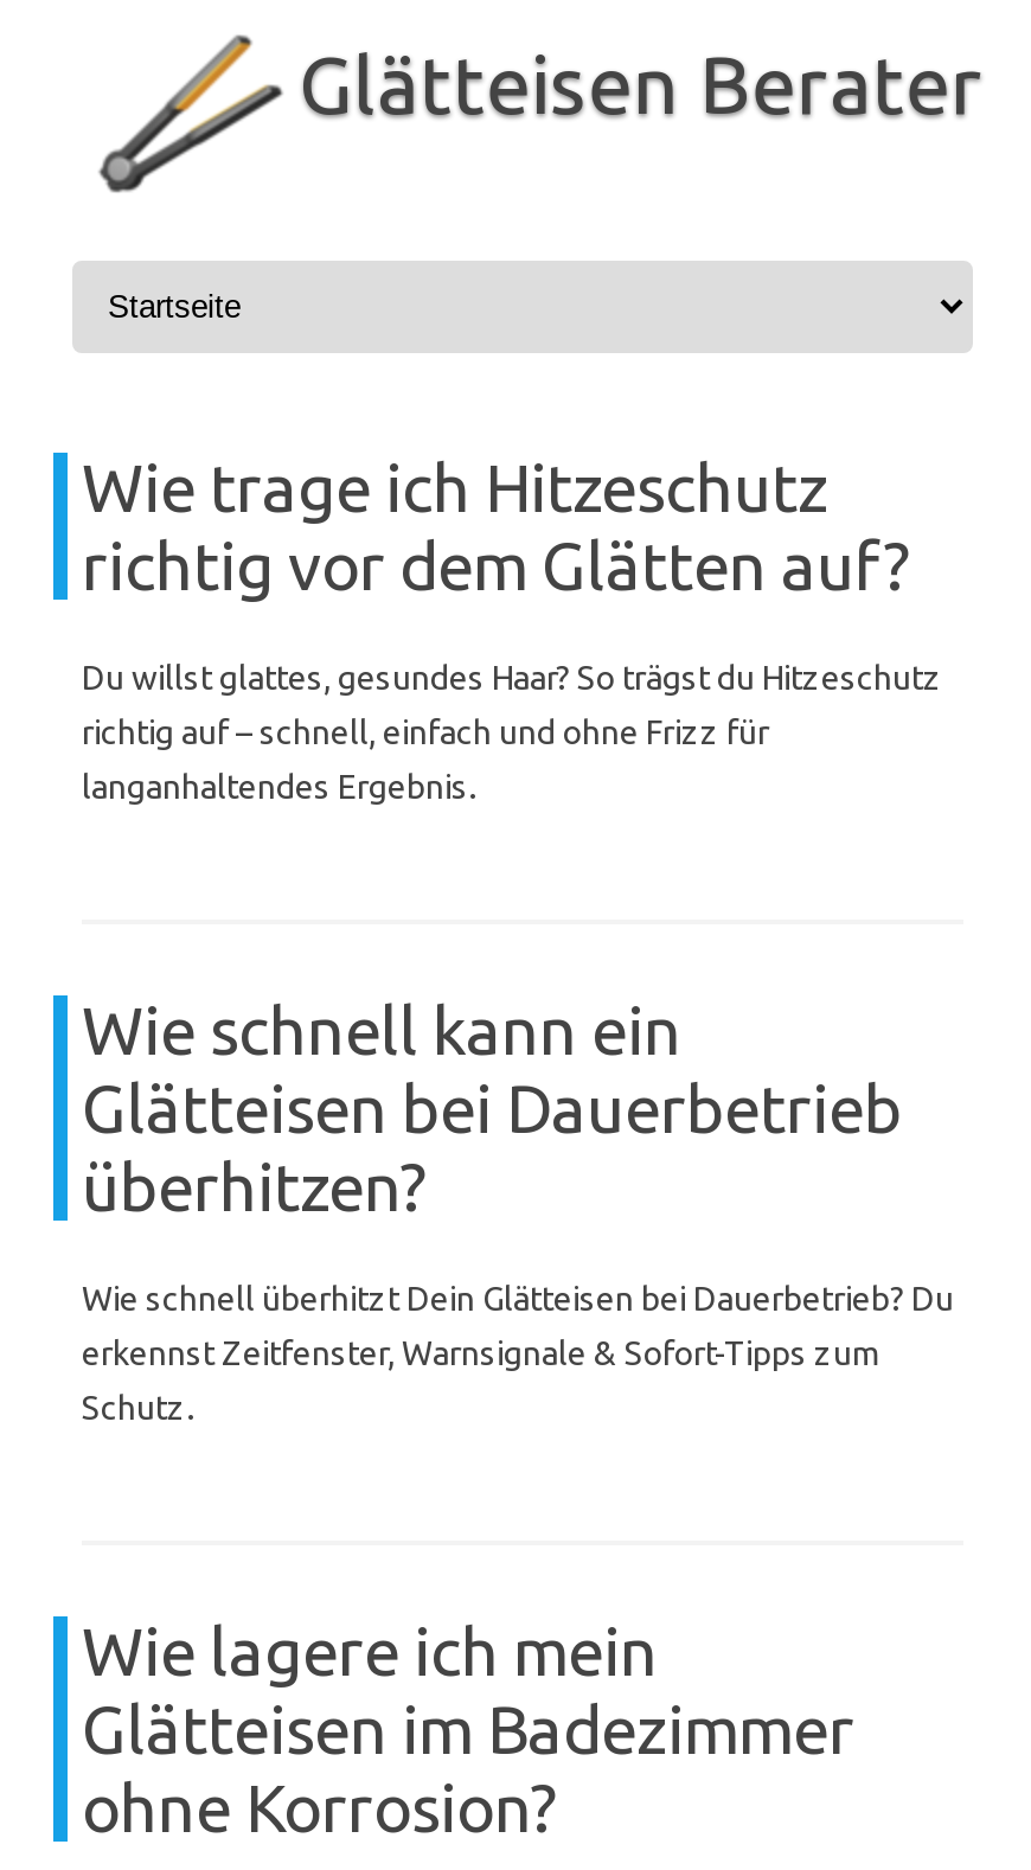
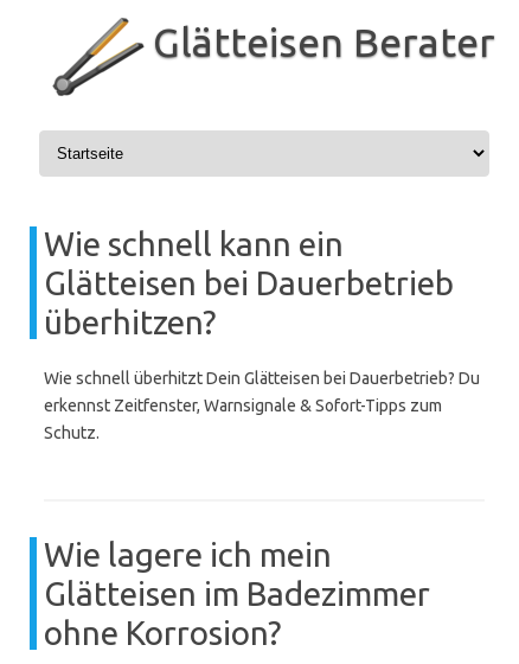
[82,450,942,806] Wie trage ich Hitzeschutz | richtig vor dem Glätten auf? | Du willst glattes, gesundes Haar? So trägst du Hitzeschutz | richtig auf – schnell, einfach und ohne Frizz für | langanhaltendes Ergebnis. -> none

